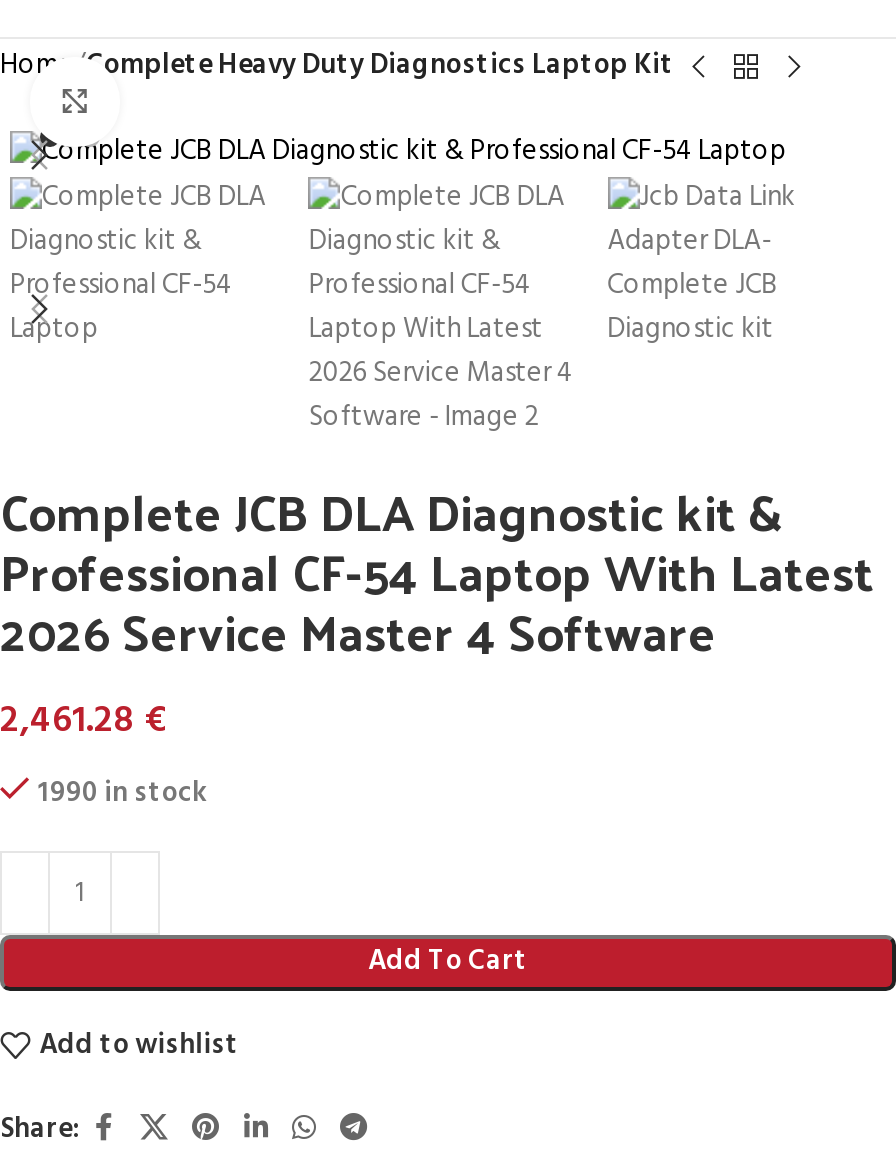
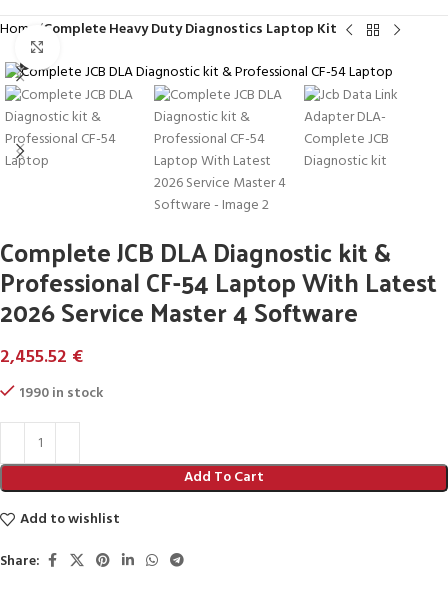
[0,693,166,751] 2,461.28 € -> [0,343,83,372] 2,455.52 €

